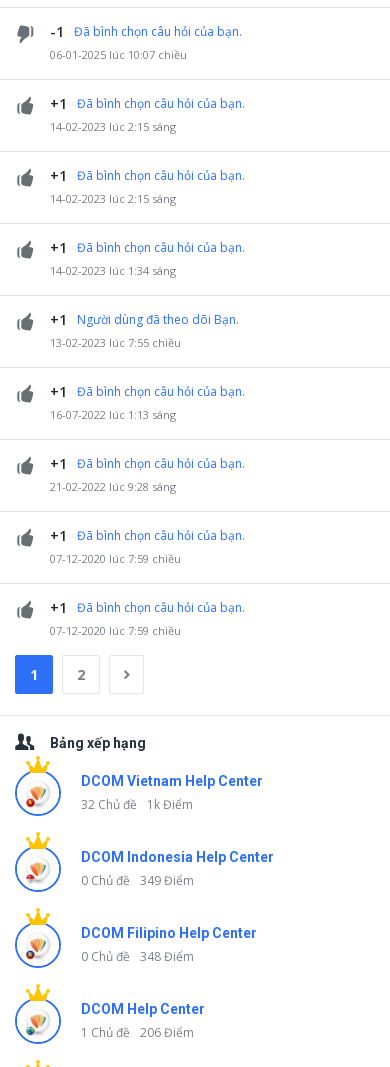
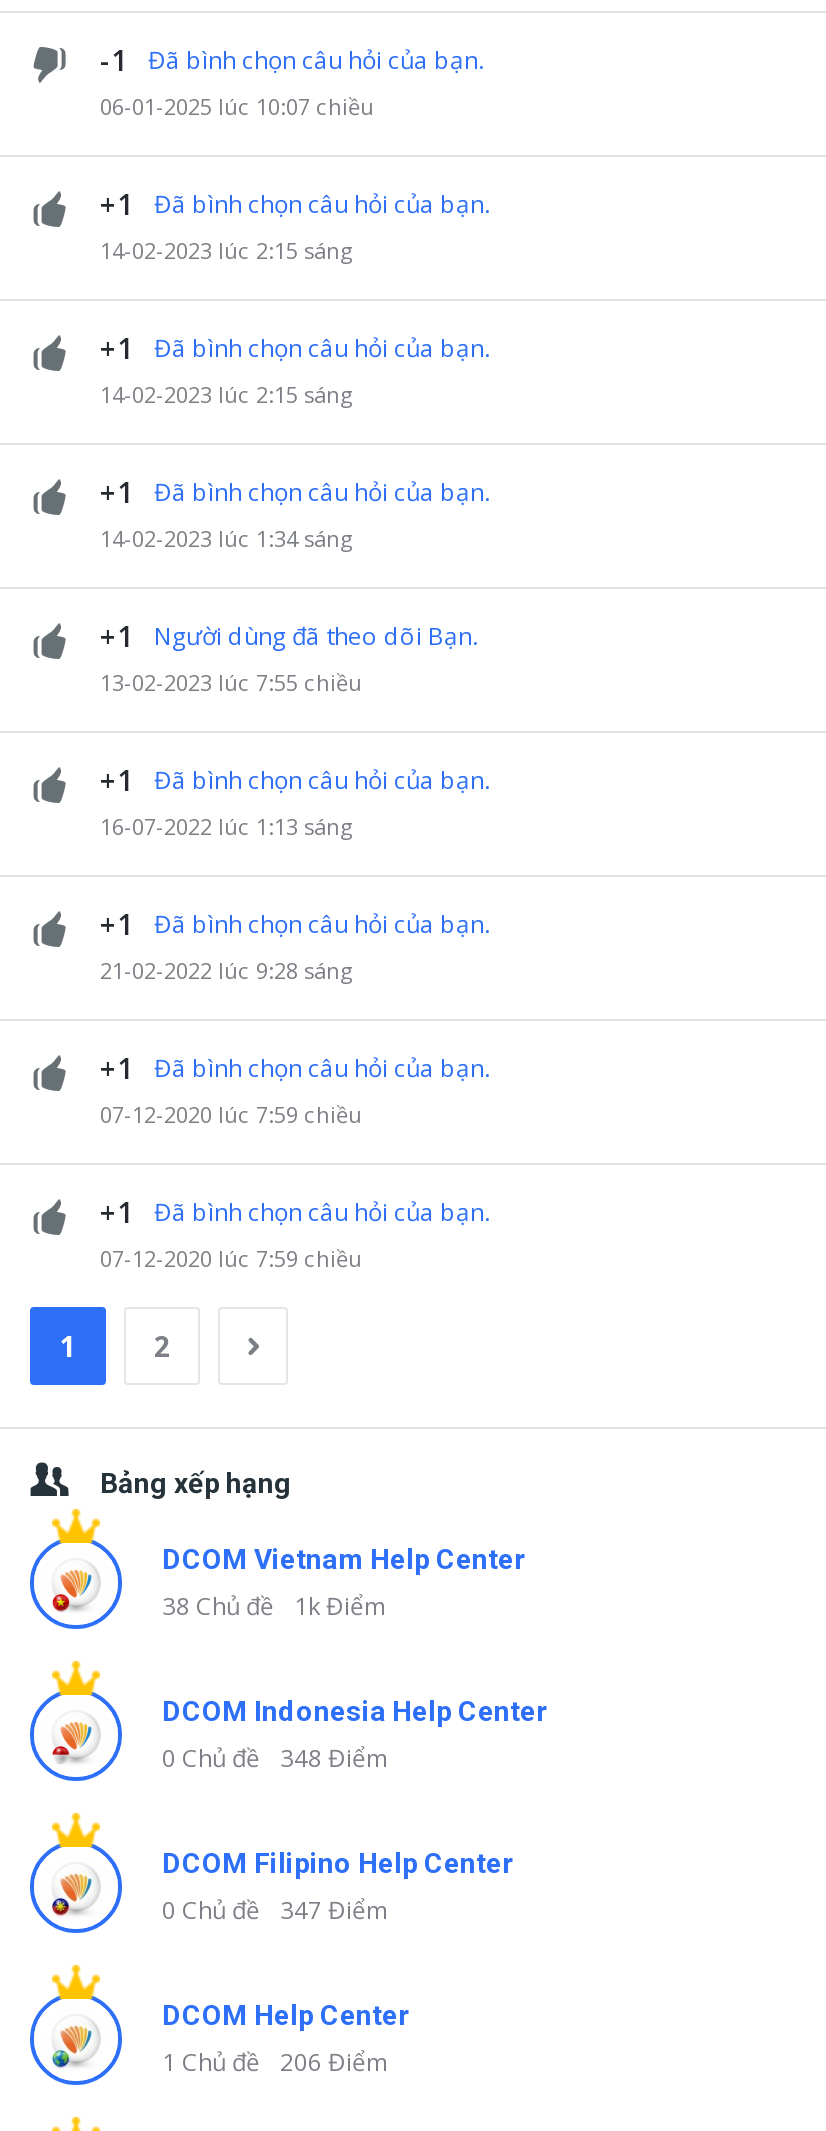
[81,796,193,813] 32 Chủ đề 1k Điểm -> [162,1589,386,1623] 38 Chủ đề 1k Điểm
[81,872,194,889] 0 Chủ đề 349 Điểm -> [162,1741,388,1775] 0 Chủ đề 348 Điểm
[81,948,194,965] 0 Chủ đề 348 Điểm -> [162,1893,388,1927] 0 Chủ đề 347 Điểm

